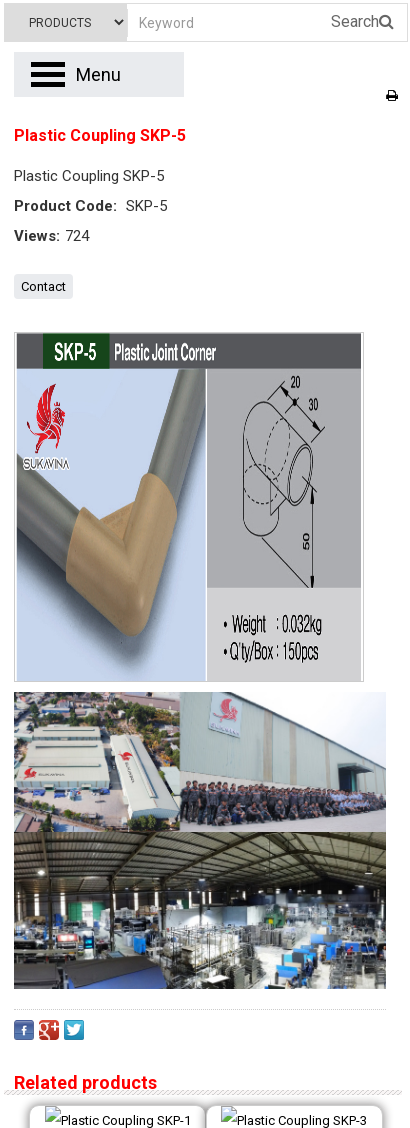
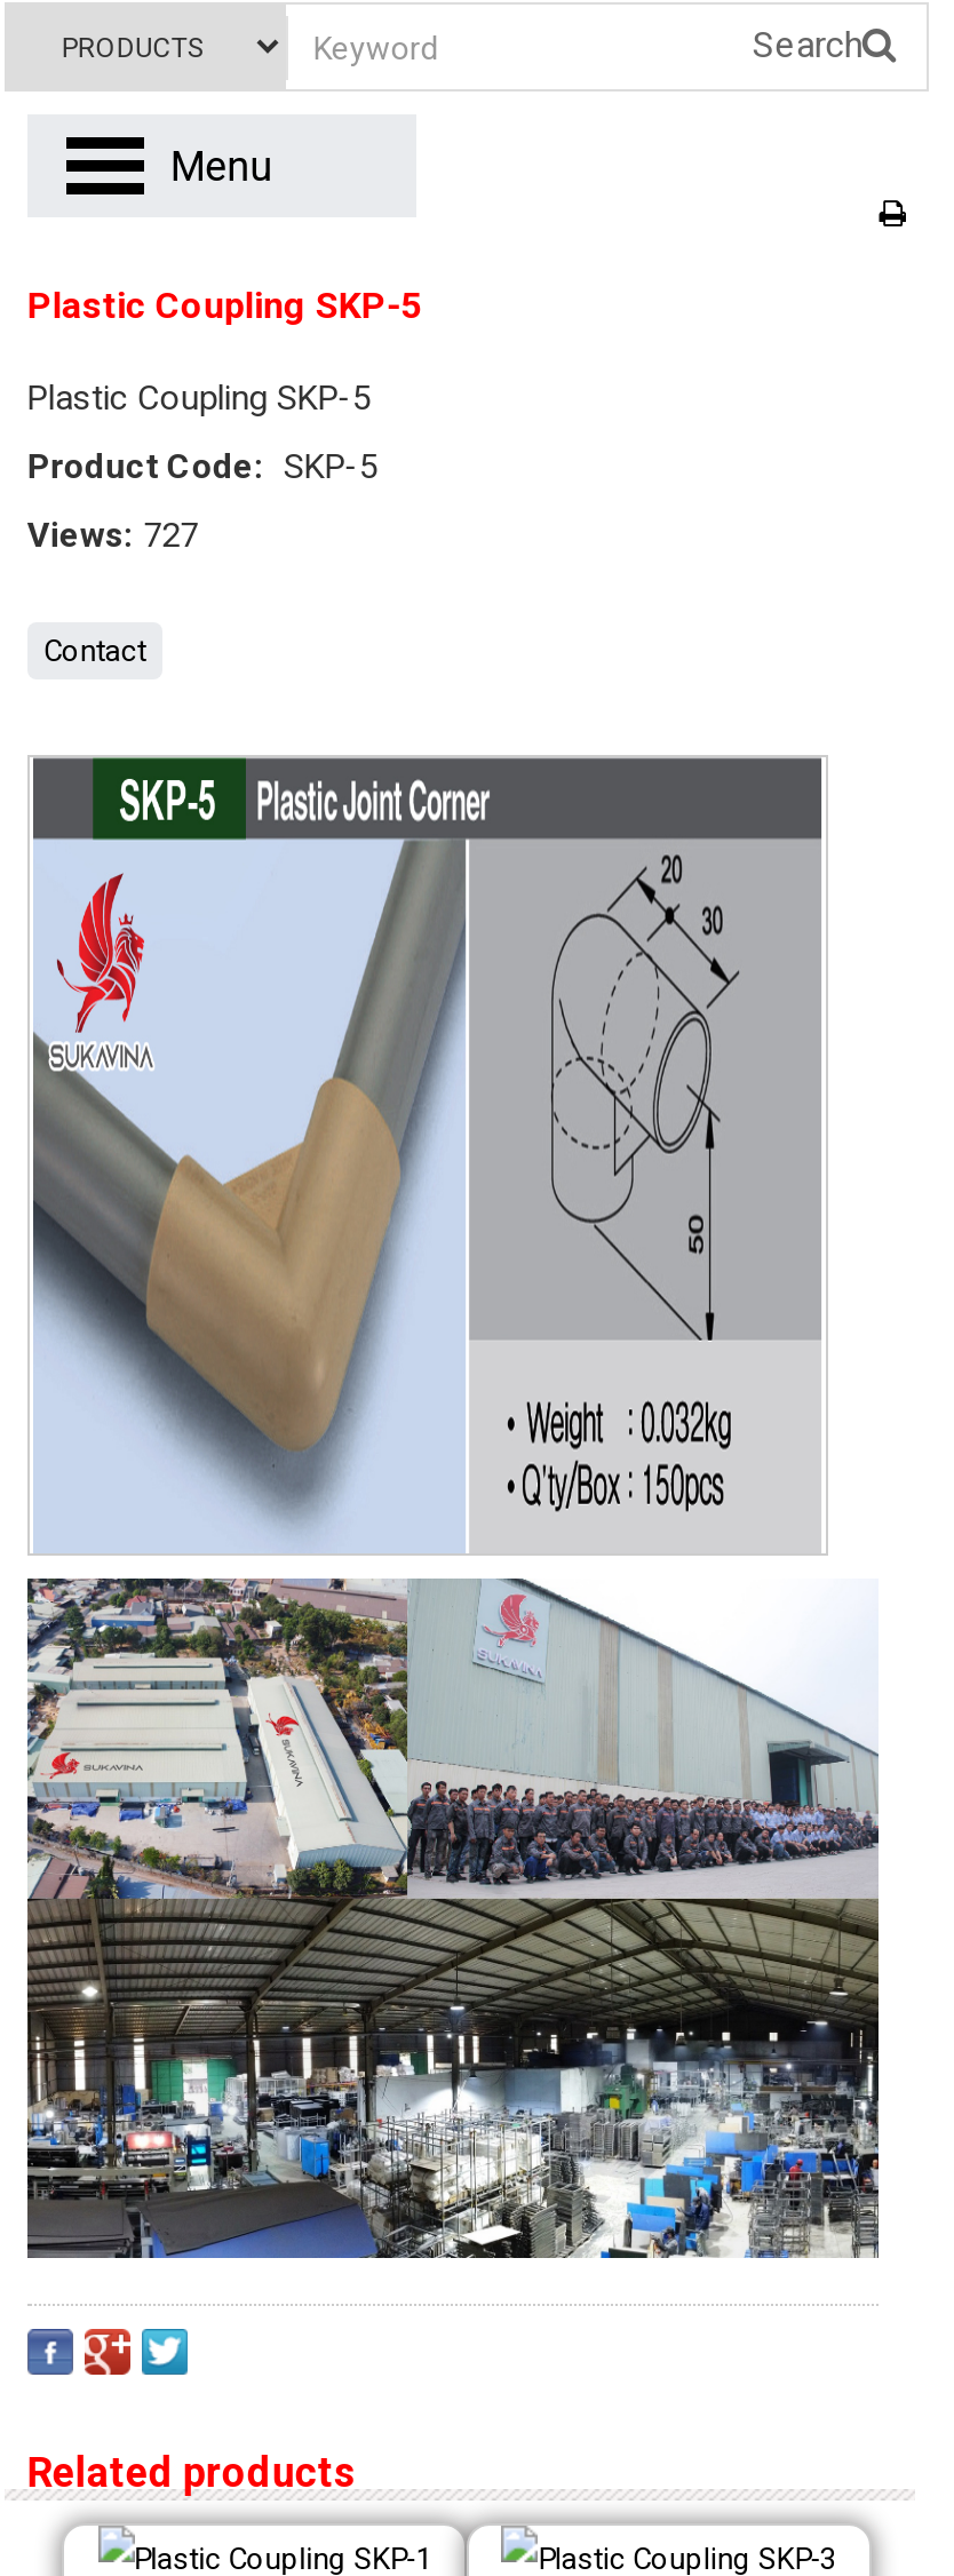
[14,227,89,245] Views: 724 -> [27,515,199,556] Views: 727

